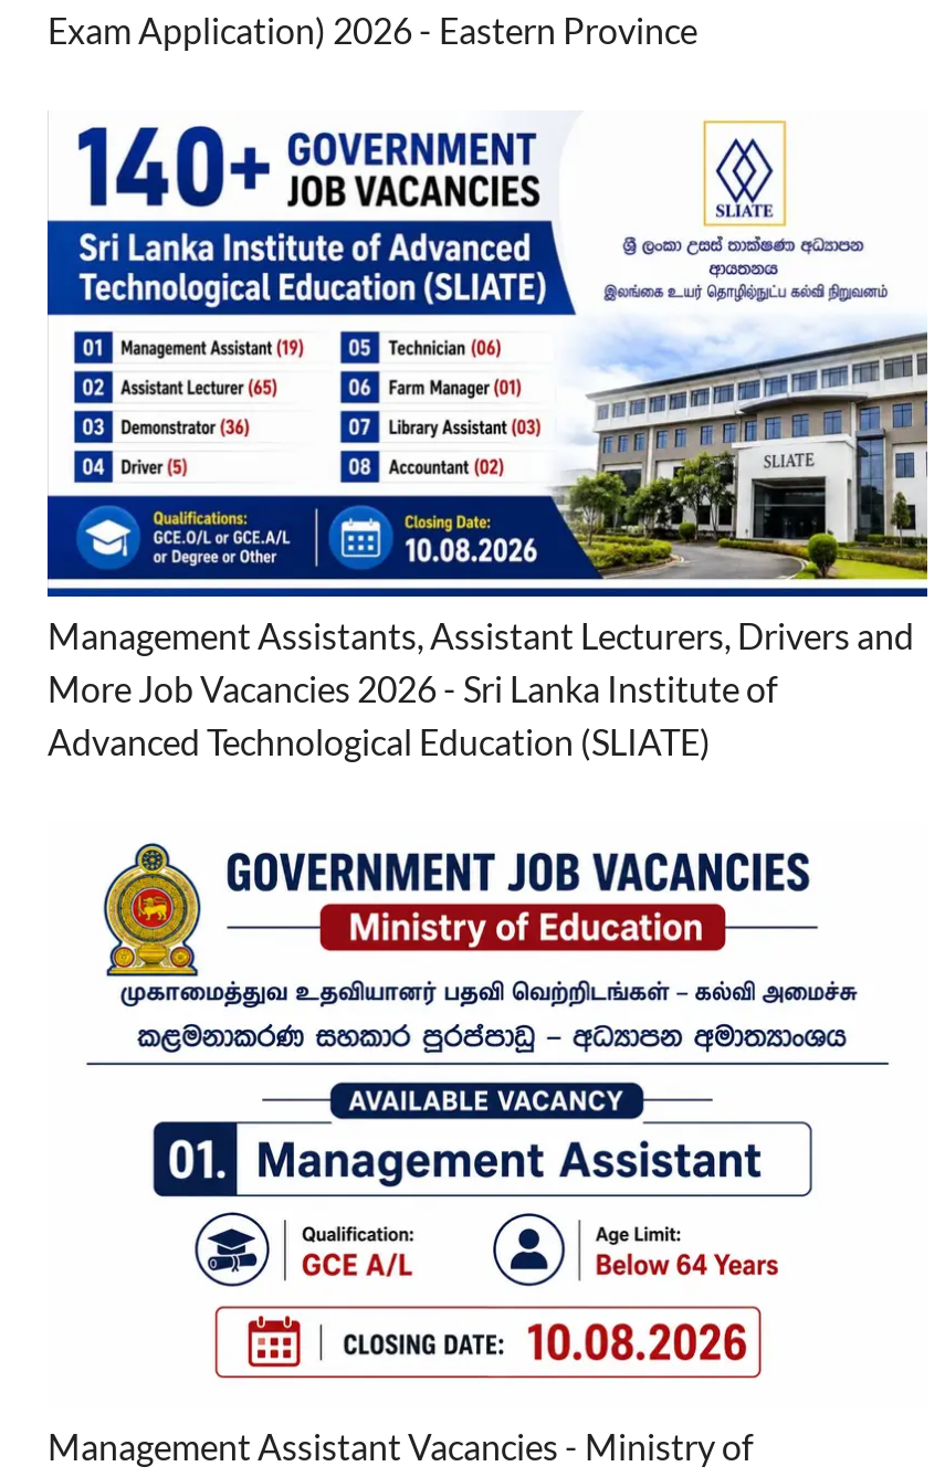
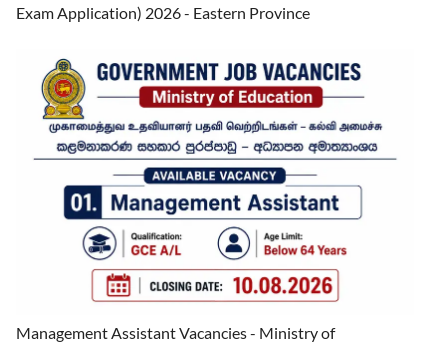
[45,119,930,762] [image] | Management Assistants, Assistant Lecturers, Drivers and | More Job Vacancies 2026 - Sri Lanka Institute of | Advanced Technological Education (SLIATE) -> none

